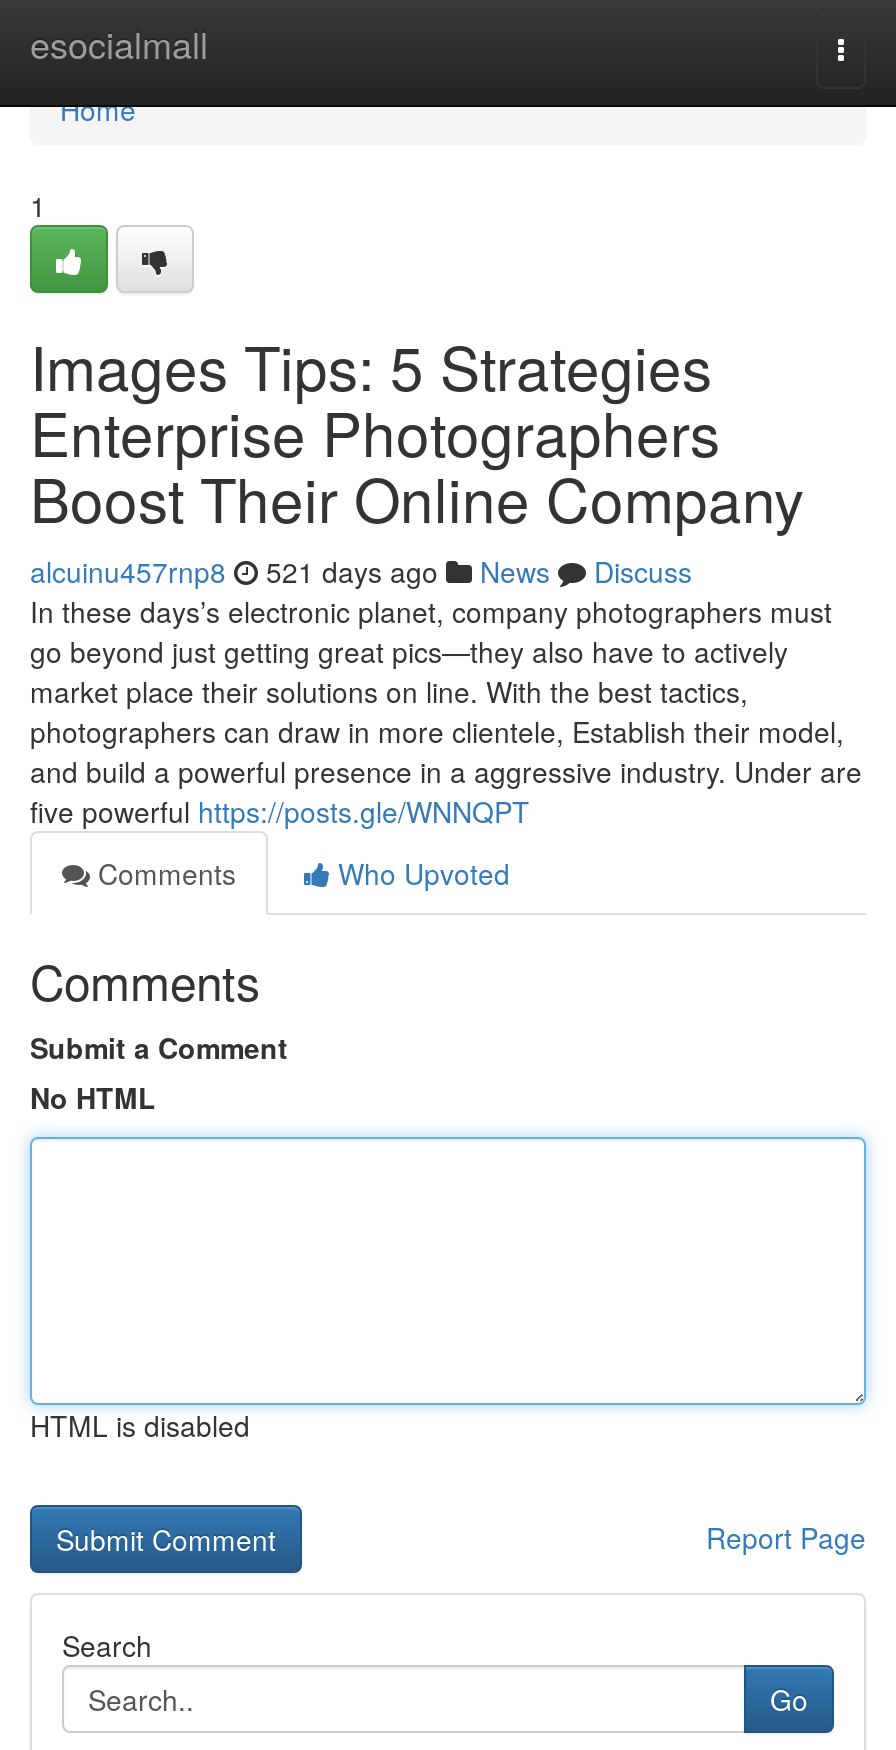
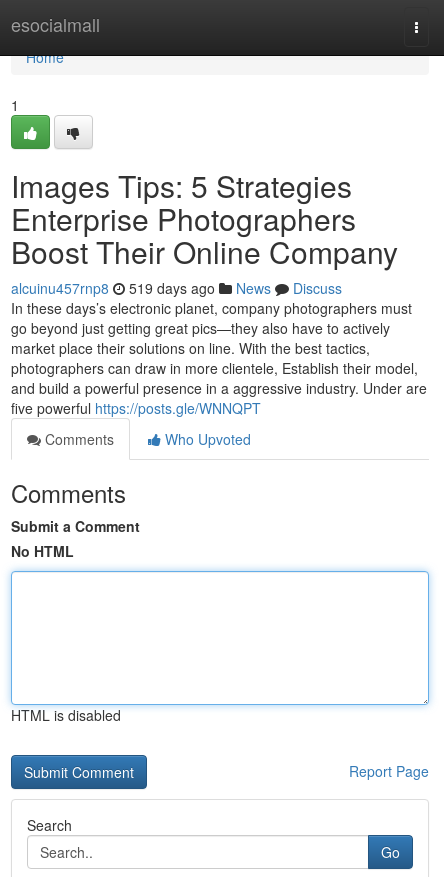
[30,551,692,591] alcuinu457rnp8 521 days ago News Discuss -> [11,278,342,298] alcuinu457rnp8 519 days ago News Discuss

